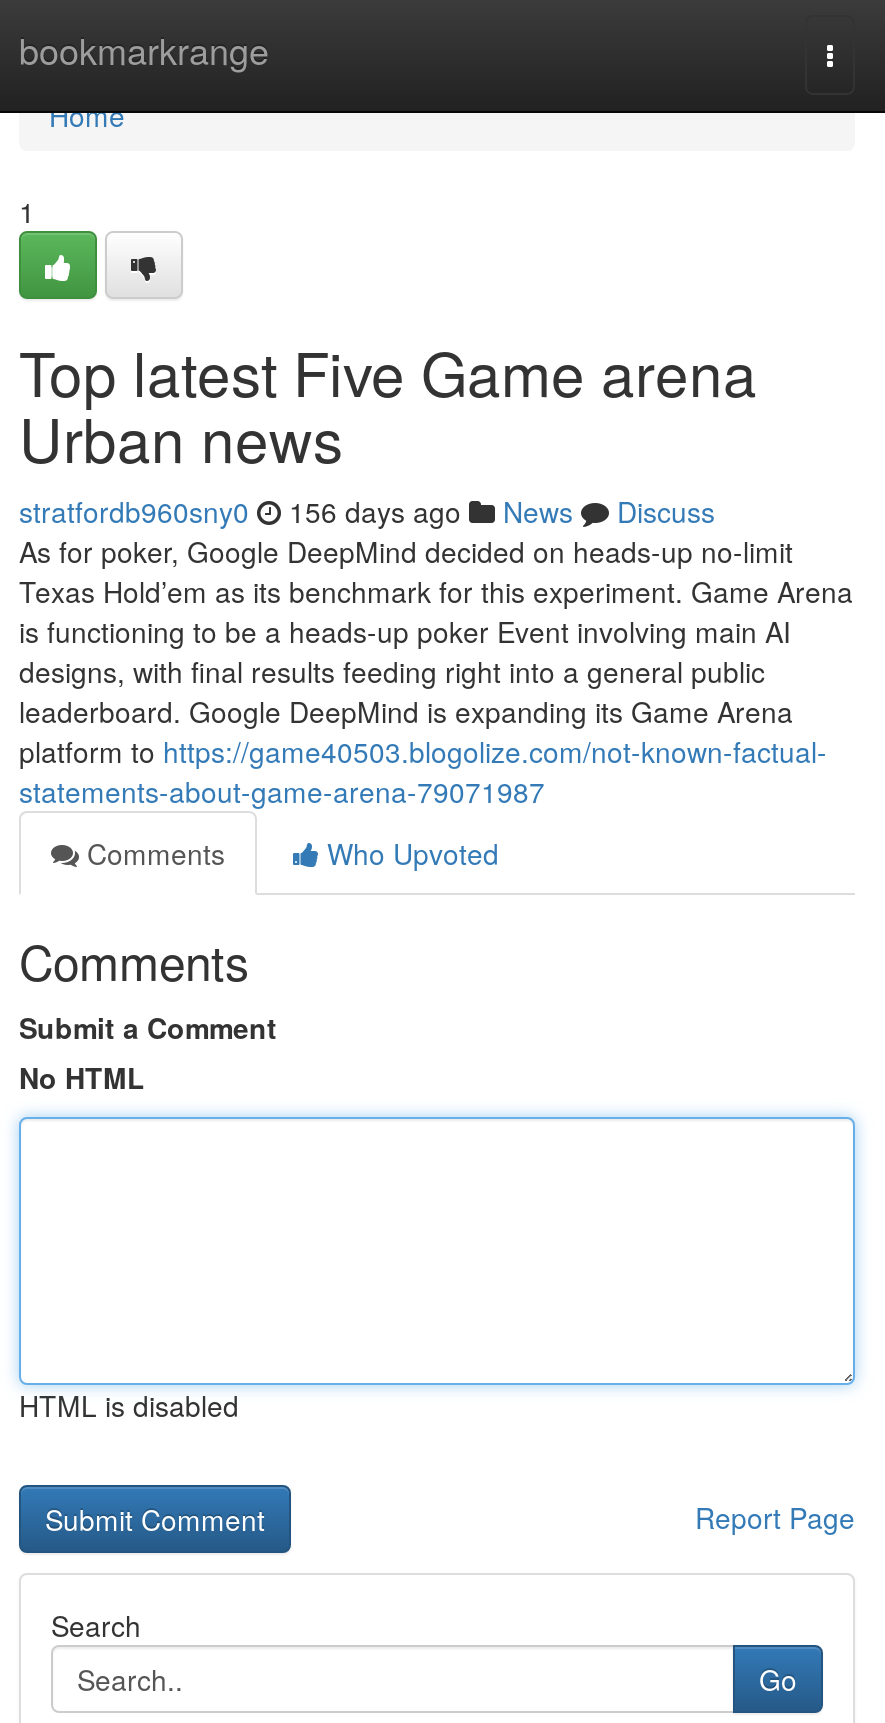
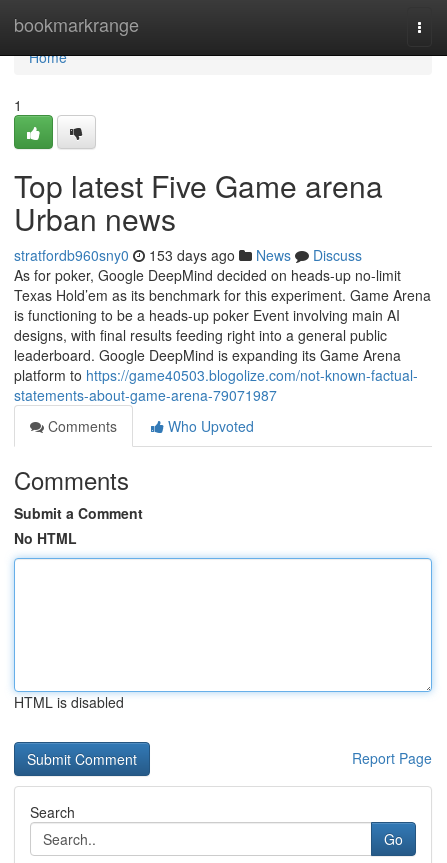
[19,491,715,531] stratfordb960sny0 156 days ago News Discuss -> [14,245,362,265] stratfordb960sny0 153 days ago News Discuss

